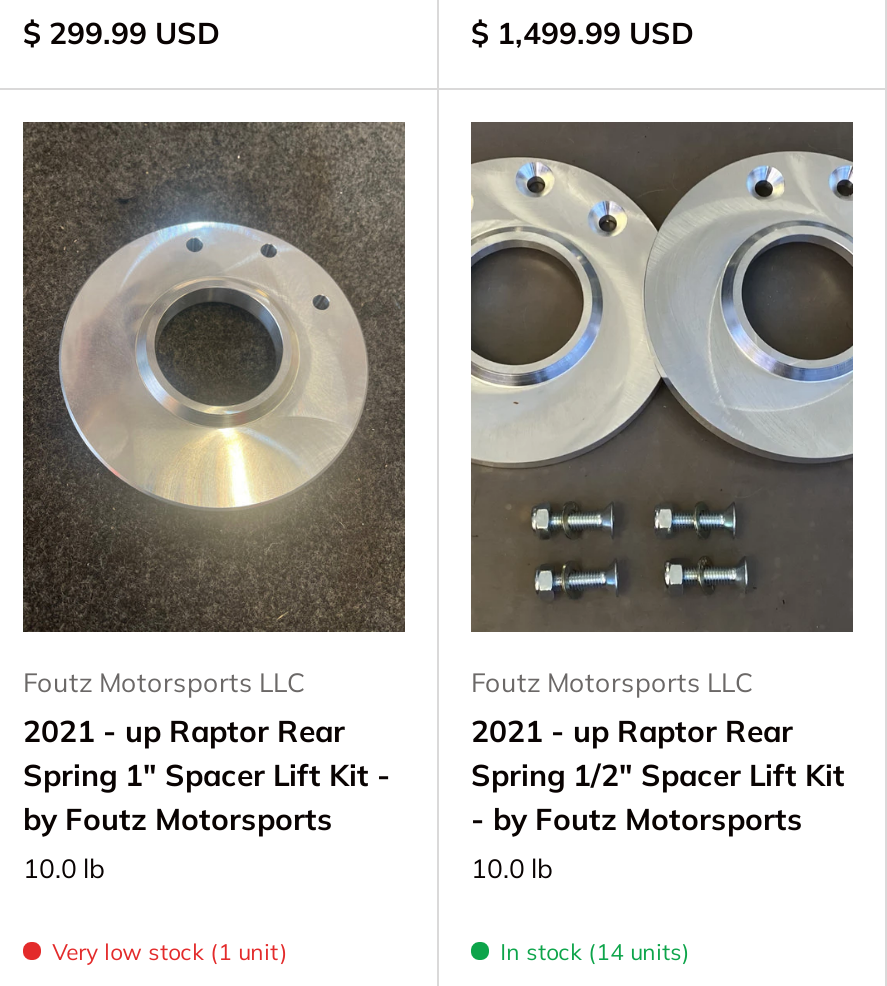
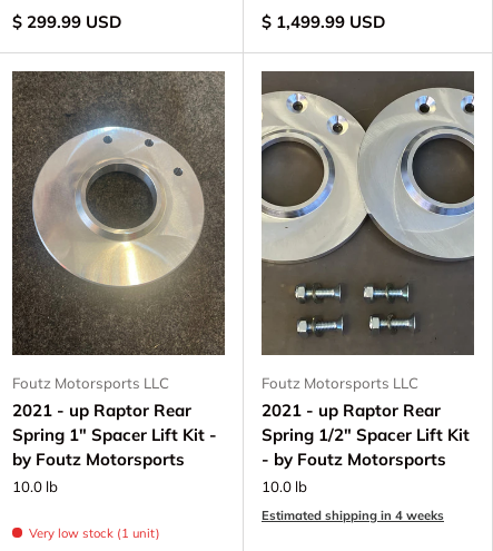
[500,937,690,965] In stock (14 units) -> [262,507,444,523] Estimated shipping in 4 weeks

